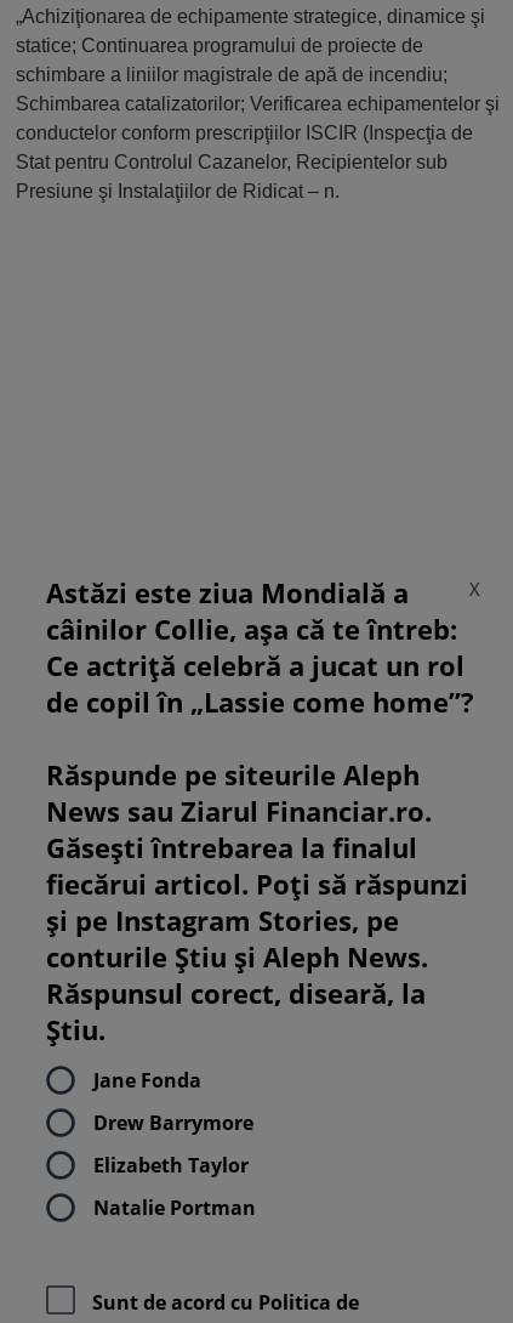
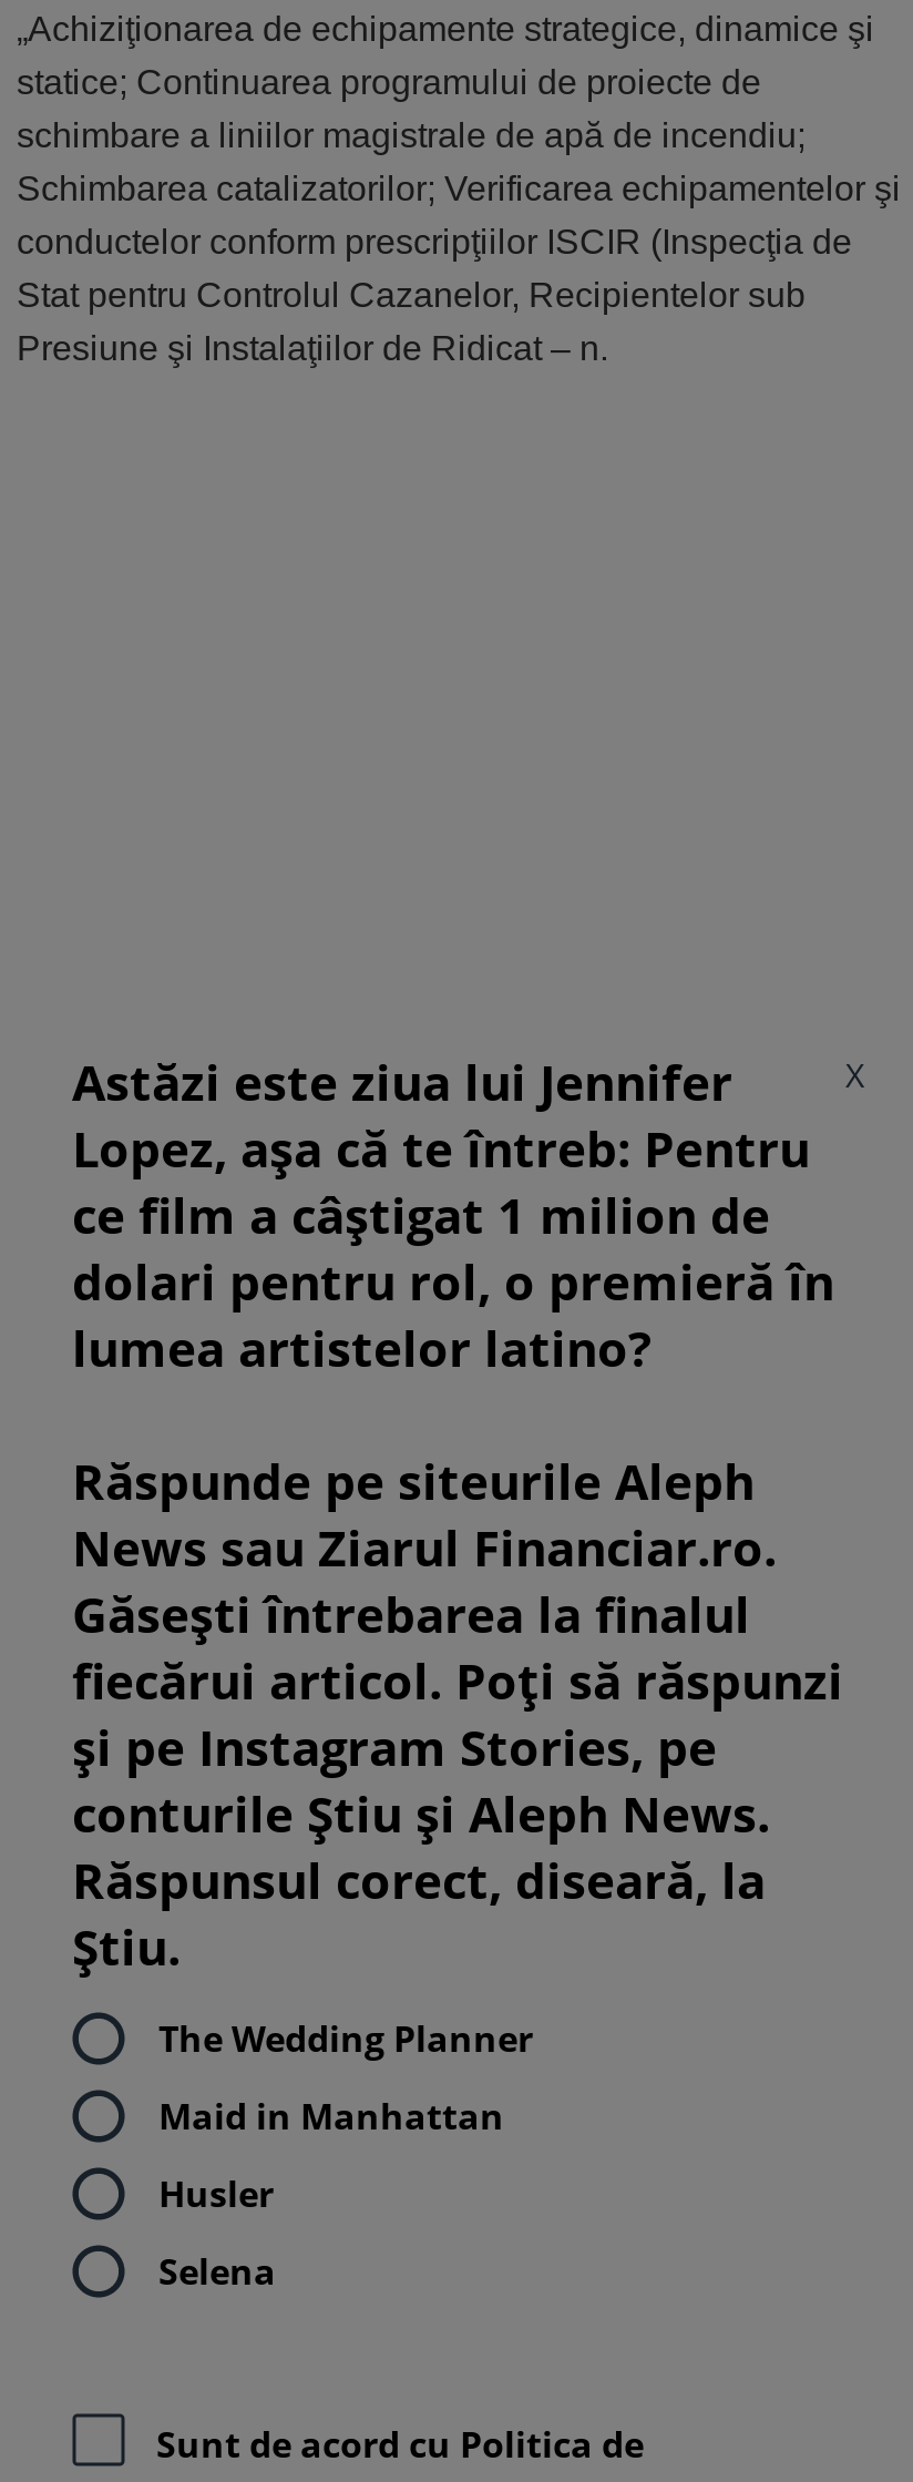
[46,574,474,719] Astăzi este ziua Mondială a | câinilor Collie, așa că te întreb: | Ce actriță celebră a jucat un rol | de copil în „Lassie come home”? -> [72,1047,834,1379] Astăzi este ziua lui Jennifer | Lopez, așa că te întreb: Pentru | ce film a câștigat 1 milion de | dolari pentru rol, o premieră în | lumea artistelor latino?
[93,1067,201,1094] Jane Fonda -> [158,2015,533,2063] The Wedding Planner
[93,1110,253,1136] Drew Barrymore -> [158,2092,504,2141] Maid in Manhattan
[93,1152,249,1179] Elizabeth Taylor -> [158,2170,274,2219] Husler
[93,1195,256,1221] Natalie Portman -> [158,2247,276,2296] Selena

